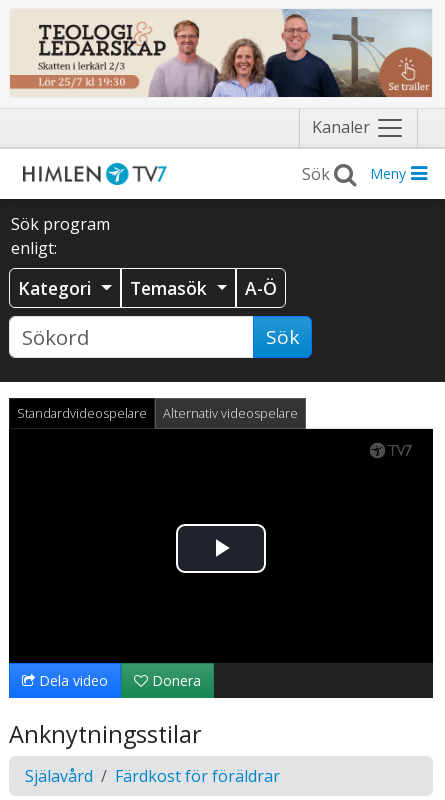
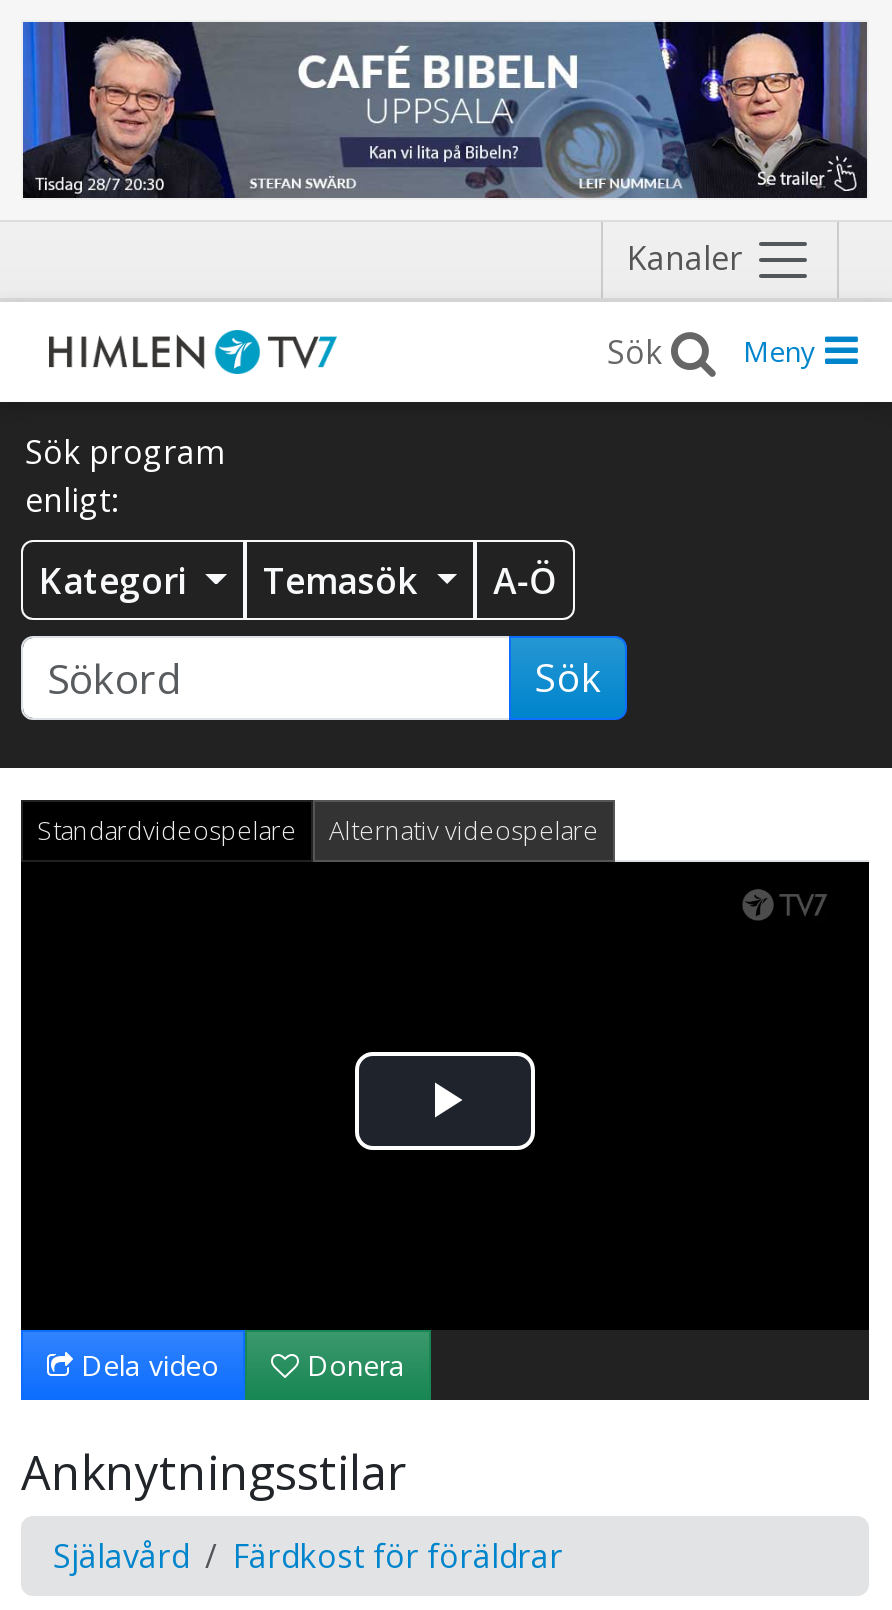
[9,9,433,98] [image] -> [21,20,869,200] [image]

